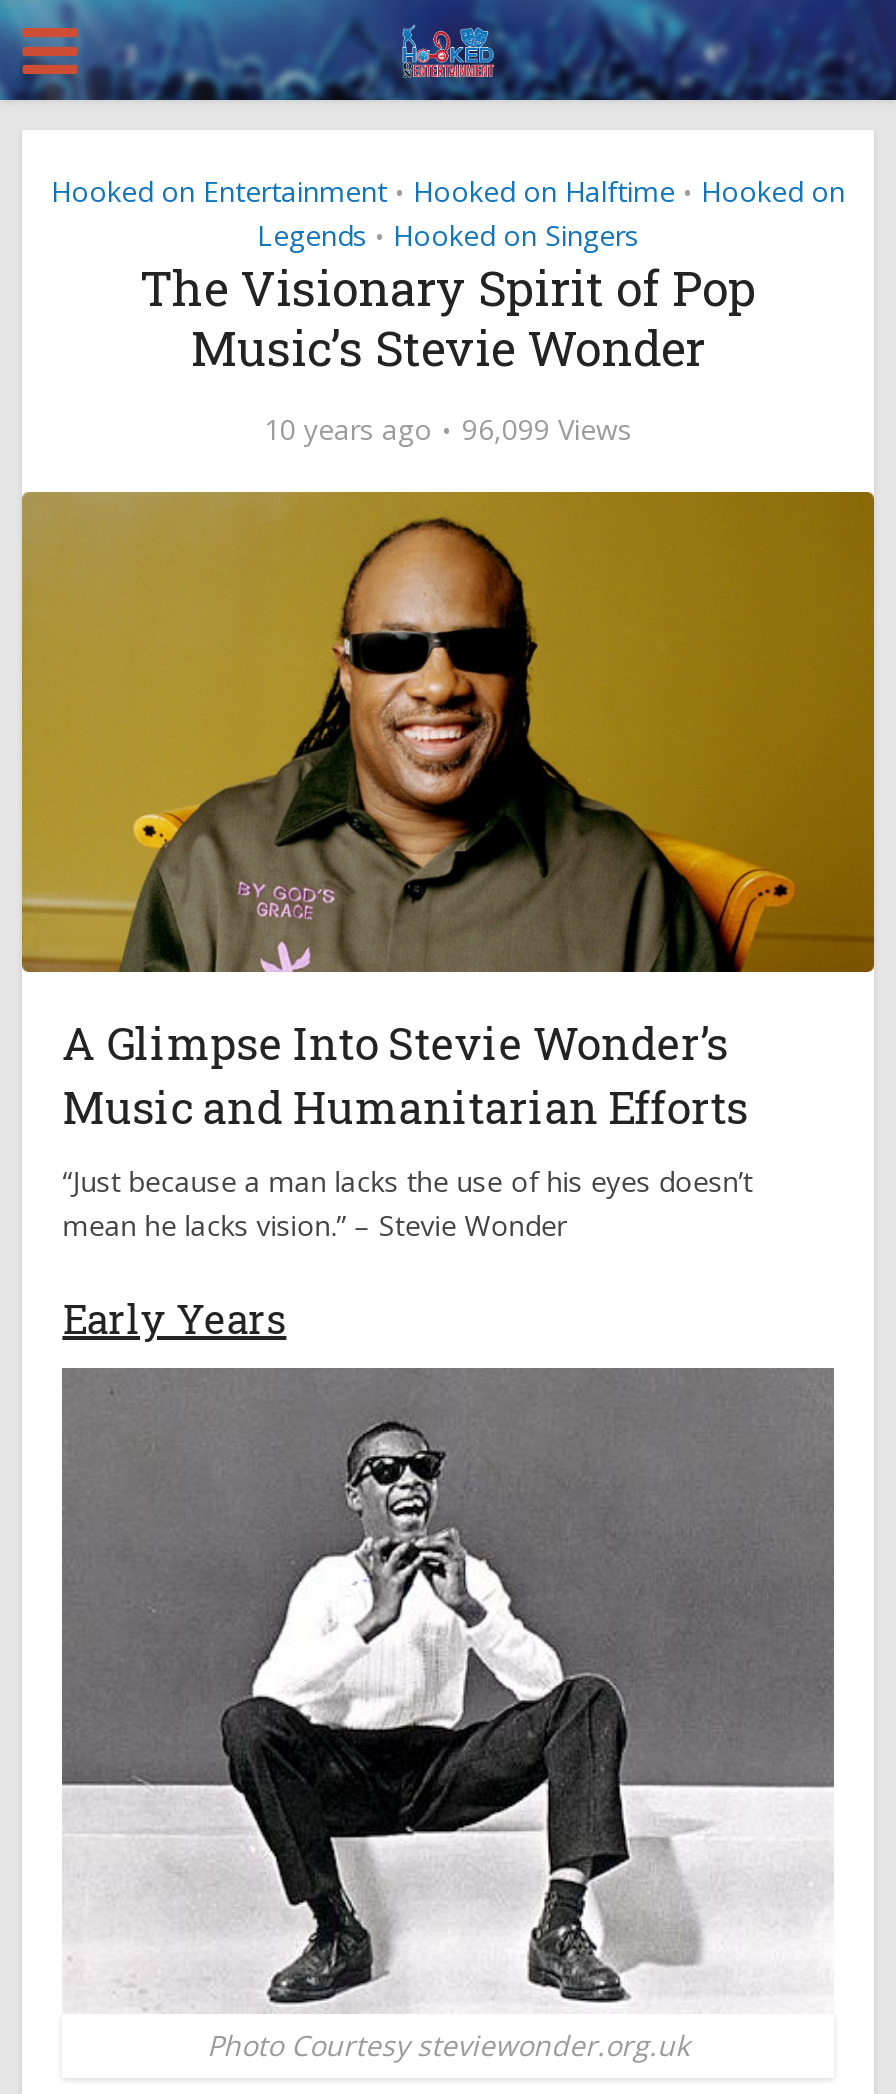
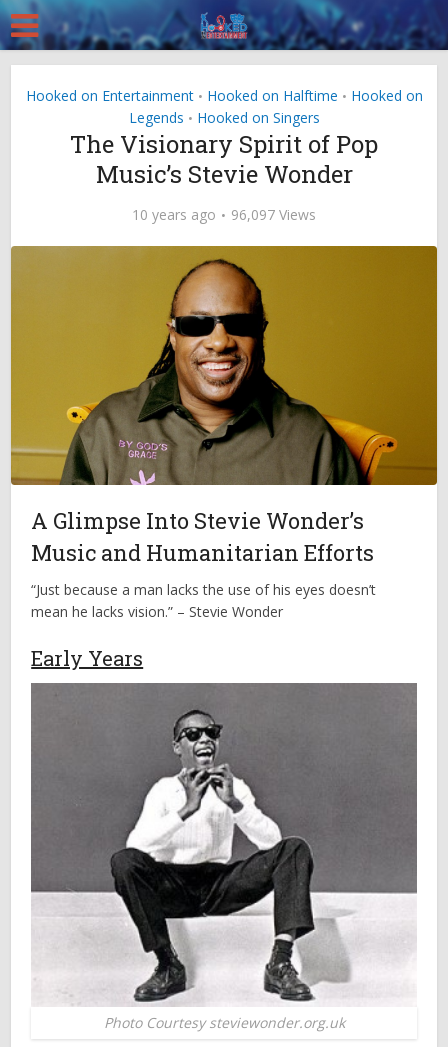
[264,410,632,448] 10 years ago 96,099 Views -> [132,205,316,224] 10 years ago 96,097 Views

